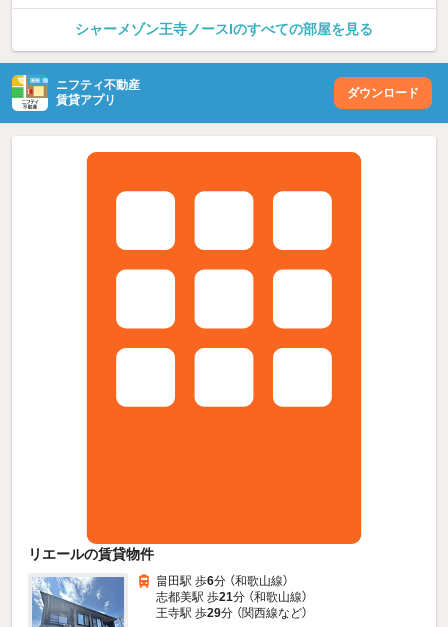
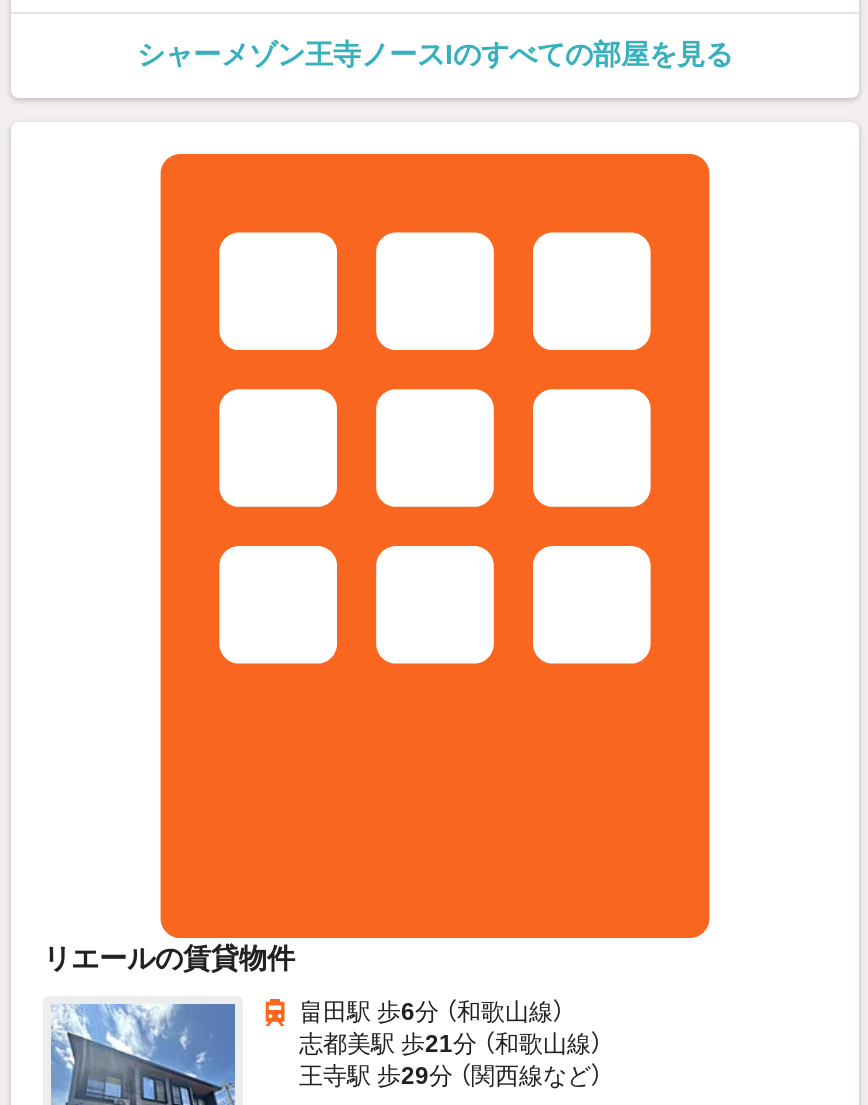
[3,62,445,124] [image] | ニフティ不動産 | 賃貸アプリ | ダウンロード -> none

